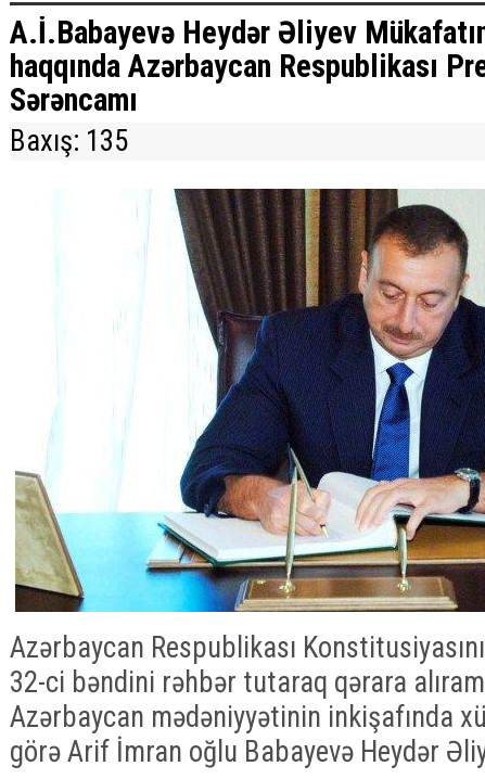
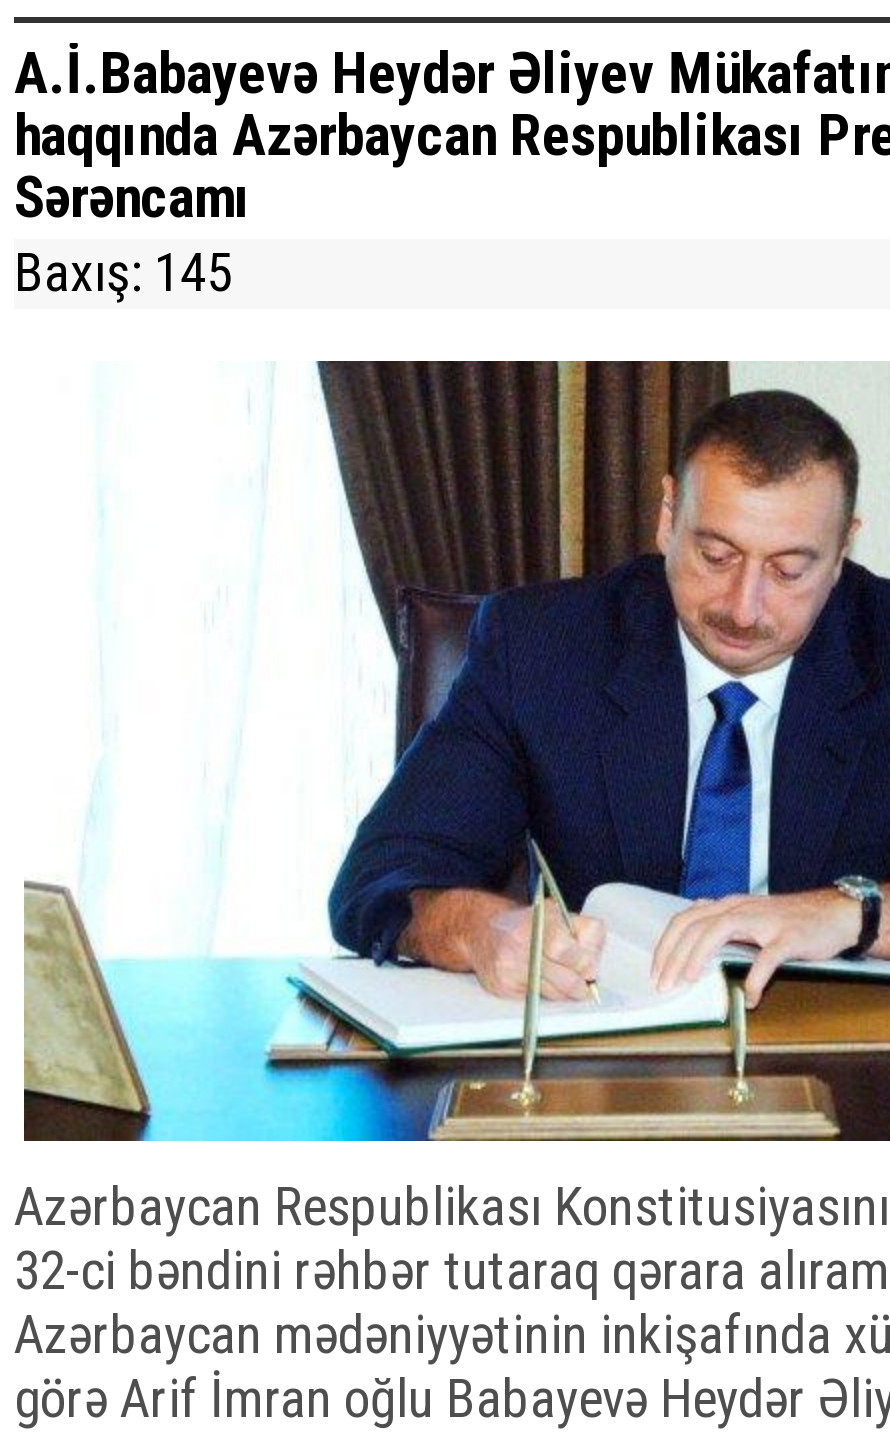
[10,124,128,158] Baxış: 135 -> [14,241,232,305] Baxış: 145

